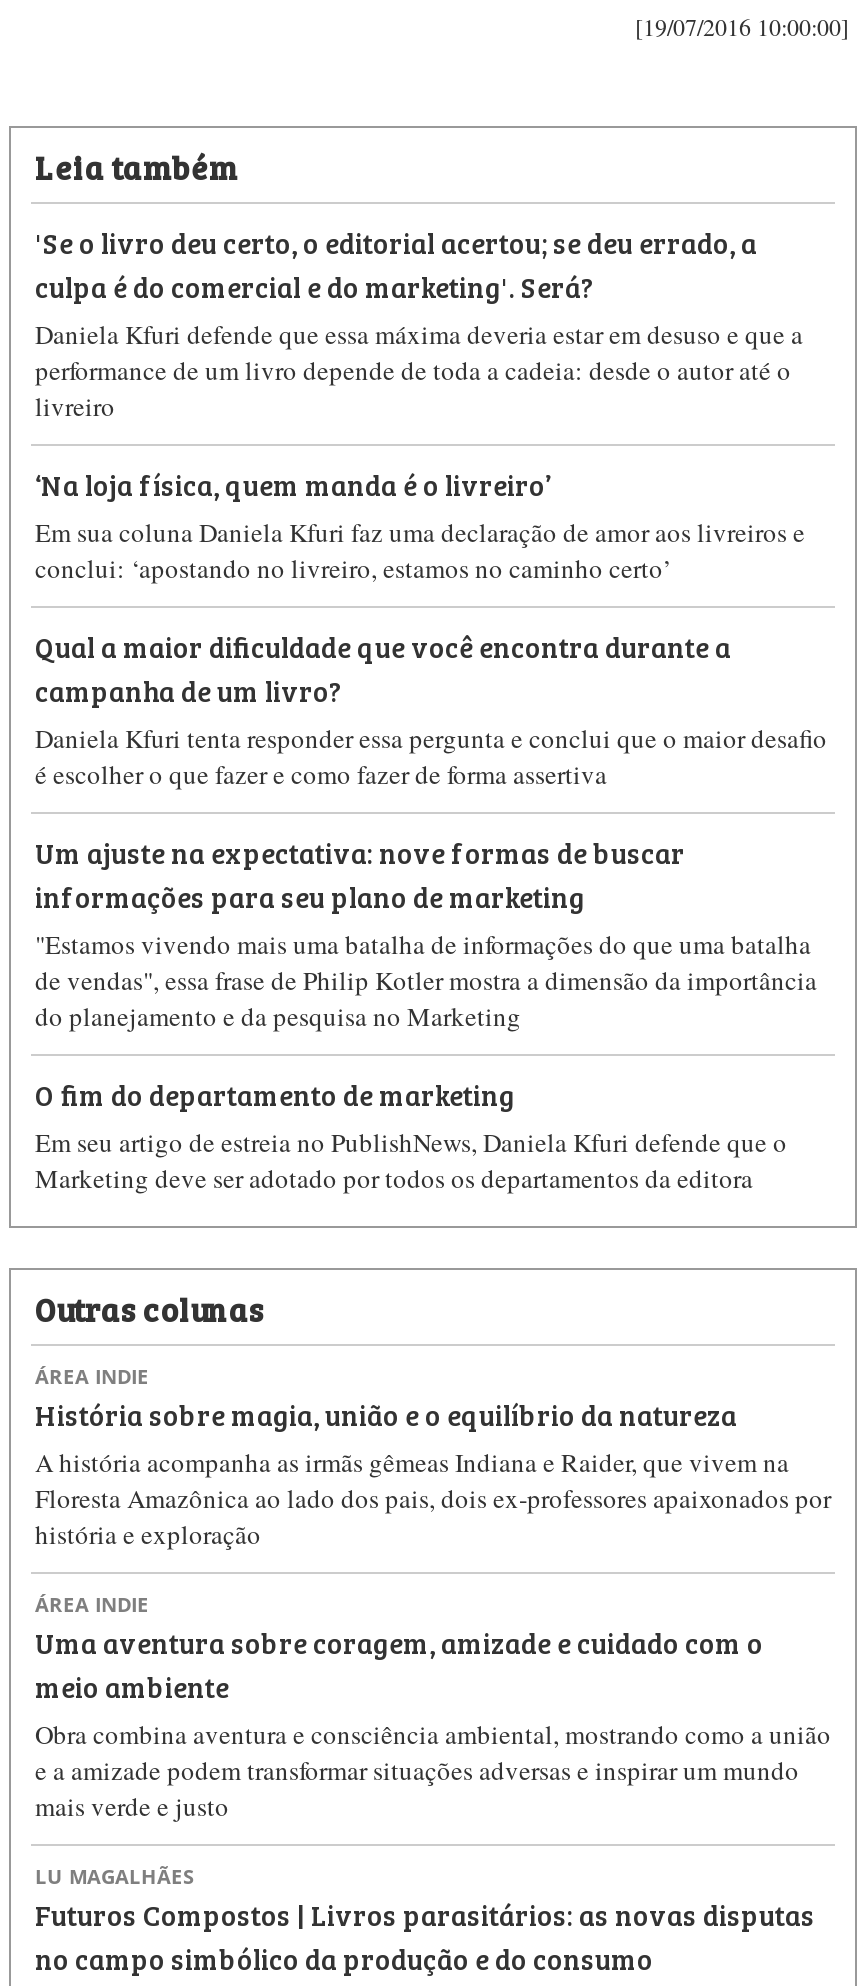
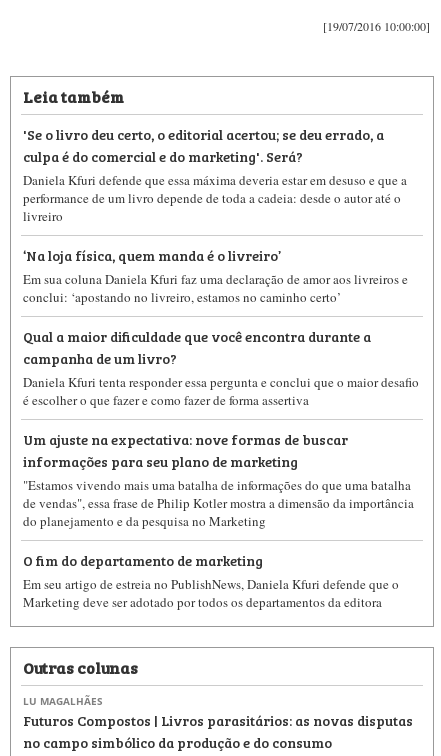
[35,1362,831,1824] ÁREA INDIE | História sobre magia, união e o equilíbrio da natureza | A história acompanha as irmãs gêmeas Indiana e Raider, que vivem na | Floresta Amazônica ao lado dos pais, dois ex-professores apaixonados por | história e exploração | ÁREA INDIE | Uma aventura sobre coragem, amizade e cuidado com o | meio ambiente | Obra combina aventura e consciência ambiental, mostrando como a união | e a amizade podem transformar situações adversas e inspirar um mundo | mais verde e justo -> none

